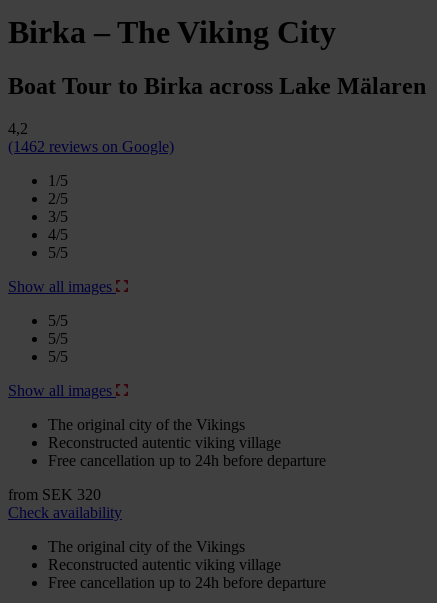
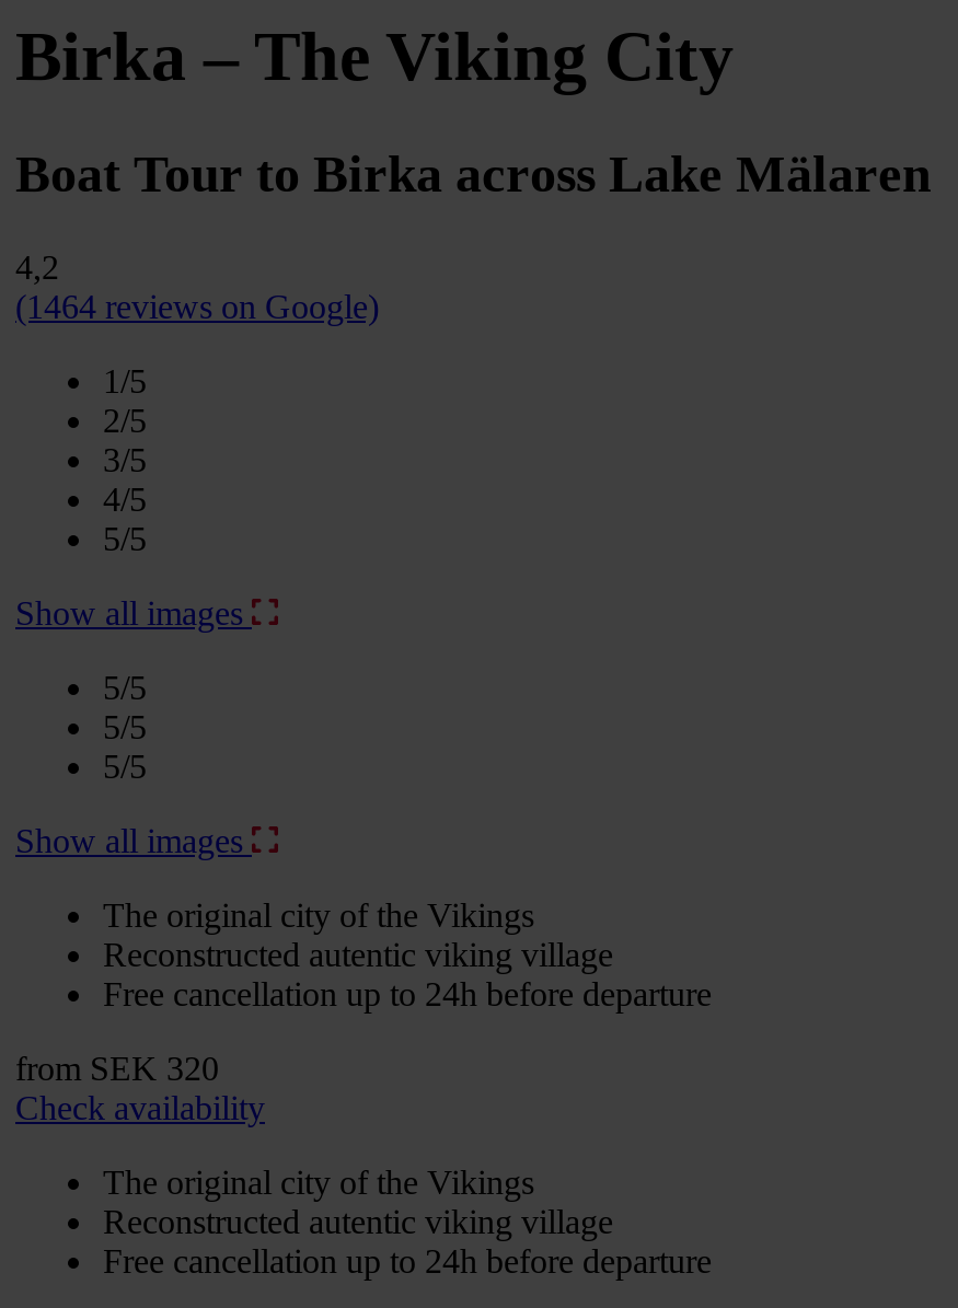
[8,137,174,154] (1462 reviews on Google) -> [15,287,379,324] (1464 reviews on Google)

